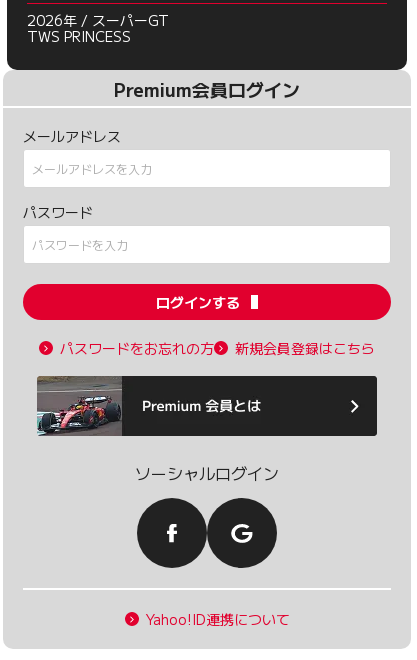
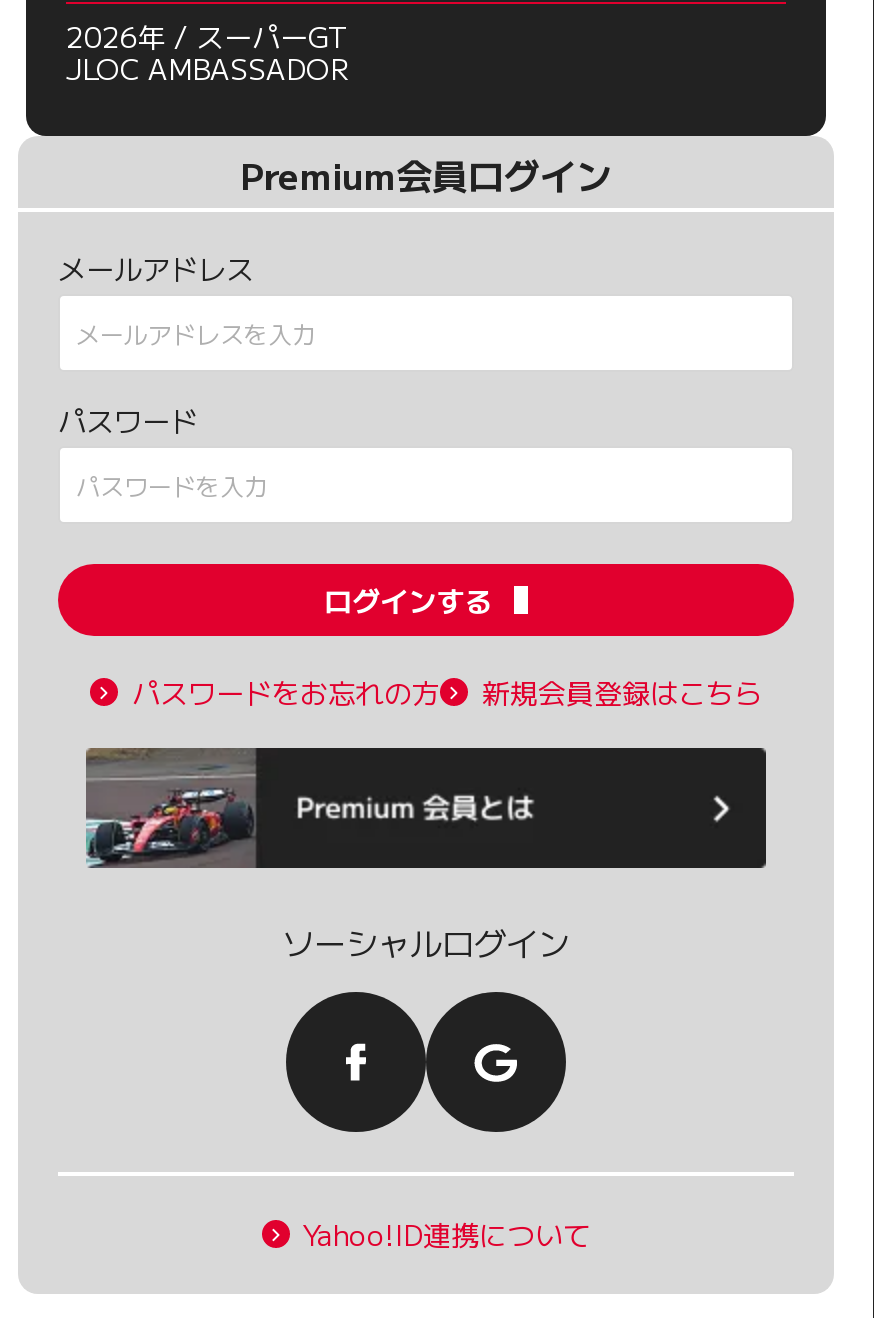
[27,26,131,46] TWS PRINCESS -> [66,48,348,88] JLOC AMBASSADOR

